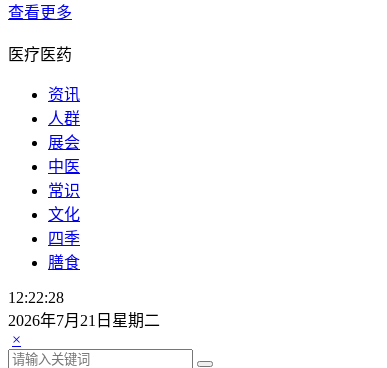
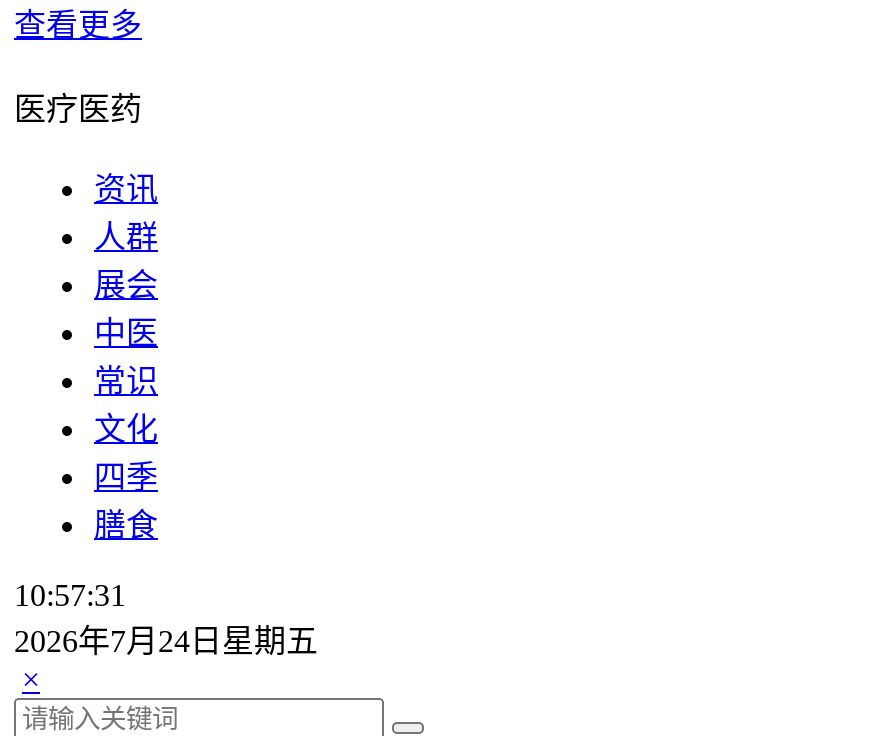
[8,289,64,306] 12:22:28 -> [14,578,126,612] 10:57:31
[8,312,160,329] 2026年7月21日星期二 -> [14,624,318,658] 2026年7月24日星期五

